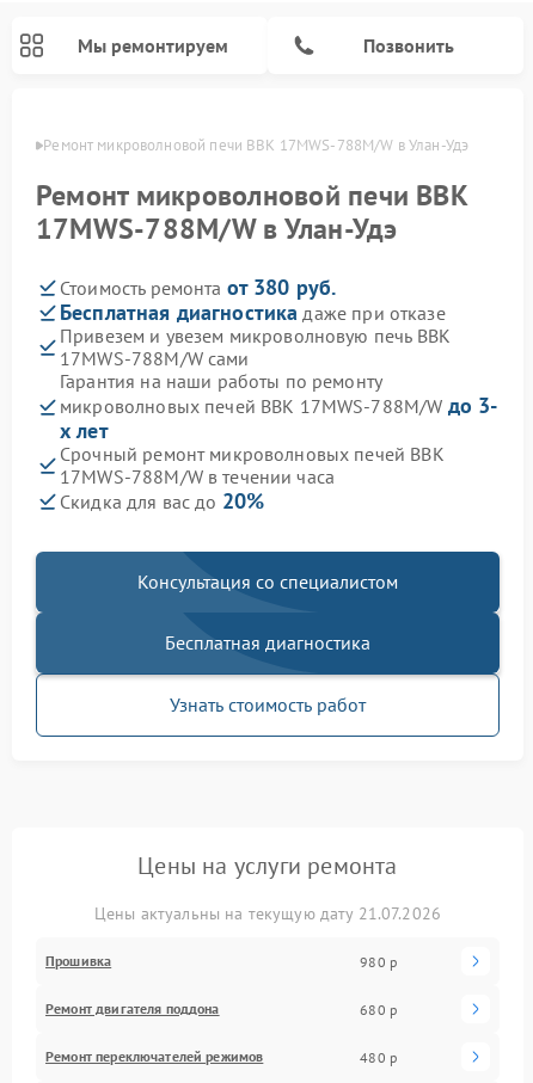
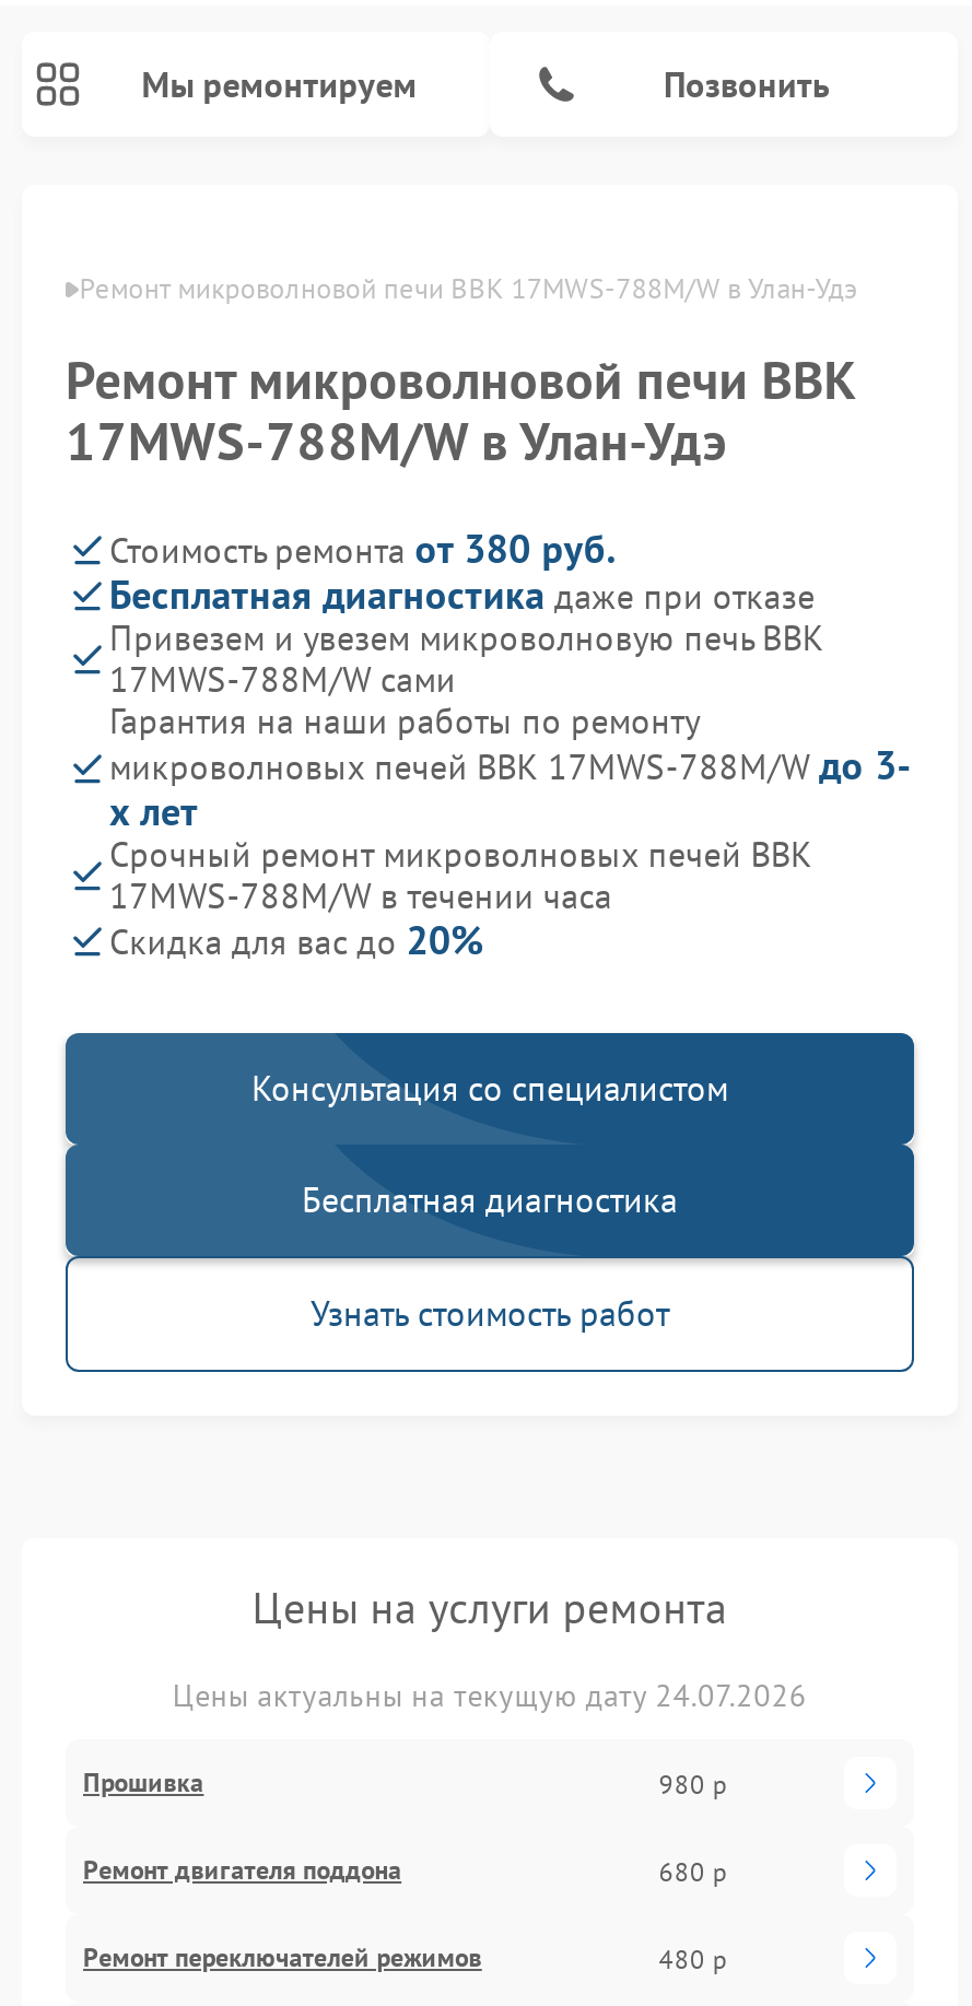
[94,903,441,924] Цены актуальны на текущую дату 21.07.2026 -> [173,1676,807,1715] Цены актуальны на текущую дату 24.07.2026

